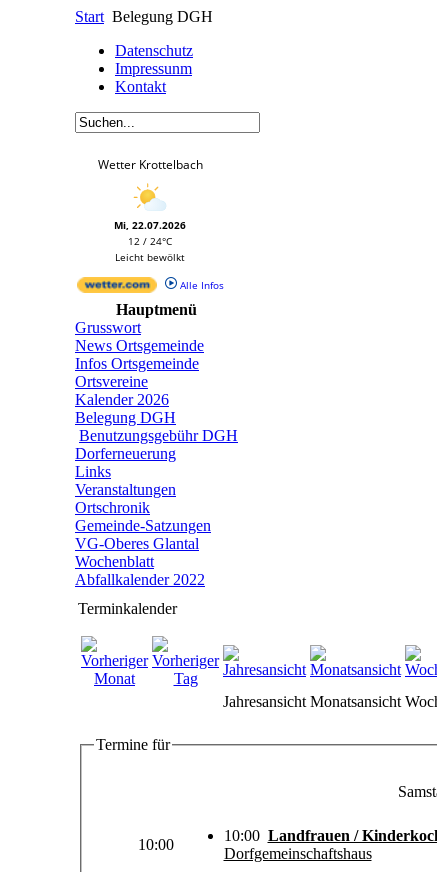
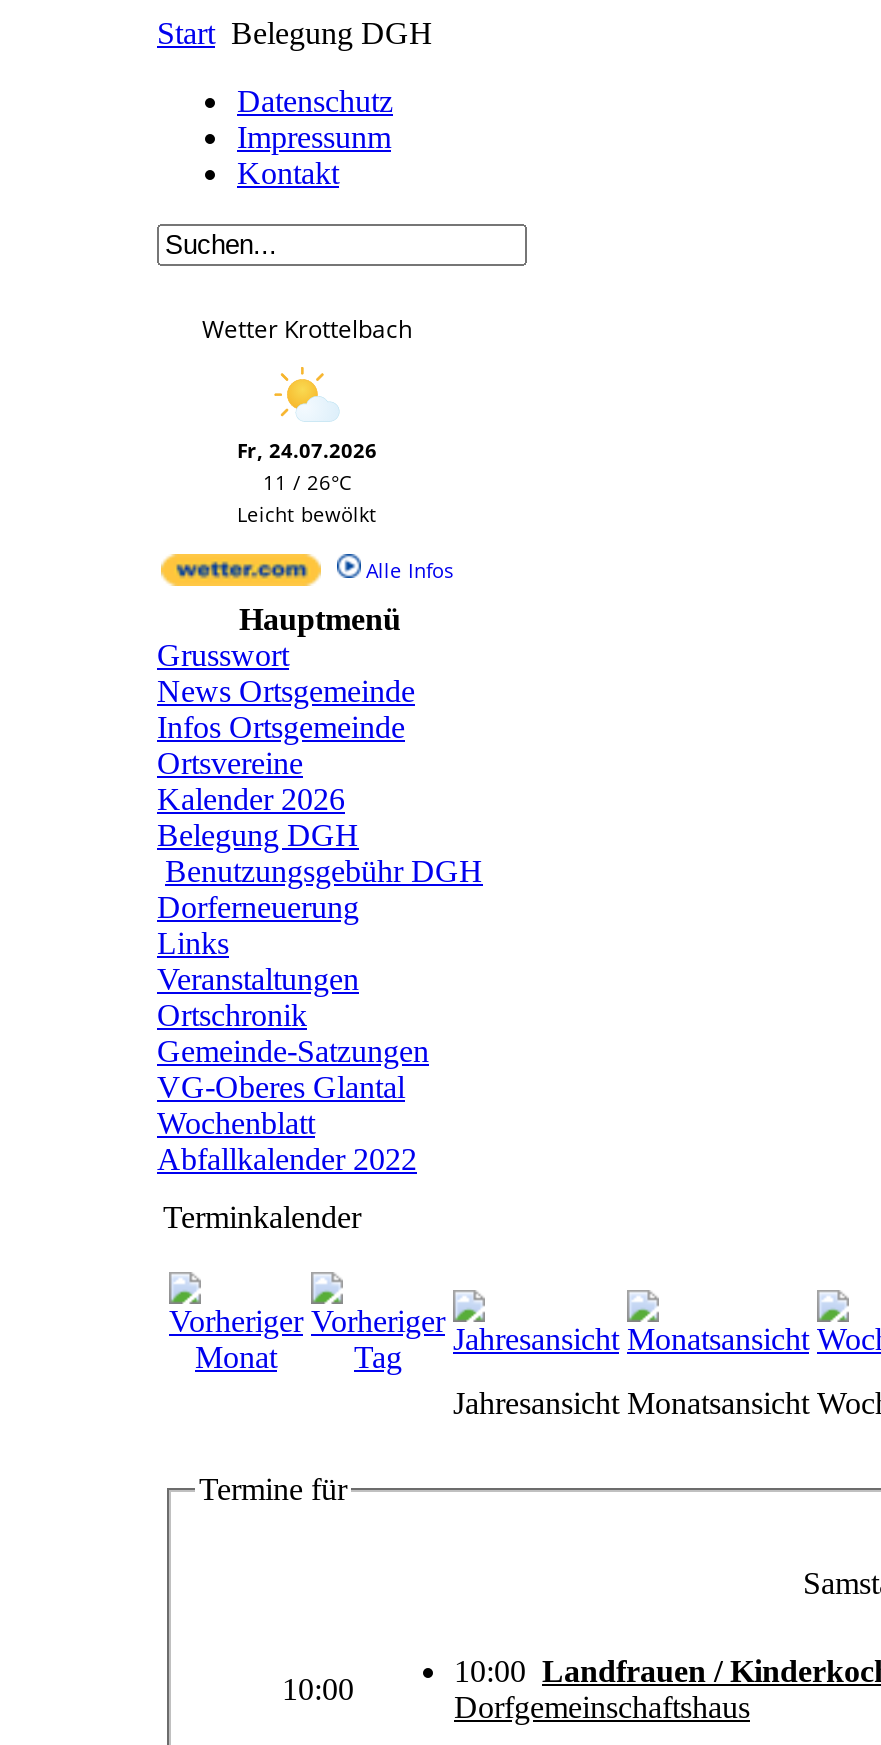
[114,218,186,248] Mi, 22.07.2026 | 12 / 24°C -> [237,436,377,496] Fr, 24.07.2026 | 11 / 26°C

